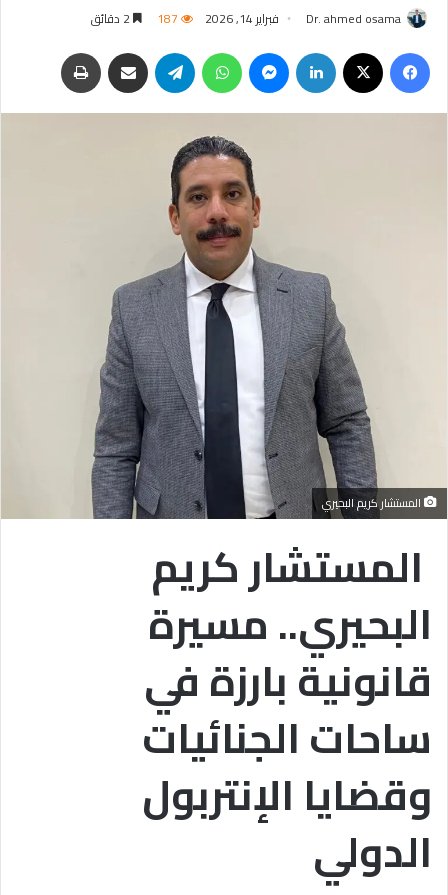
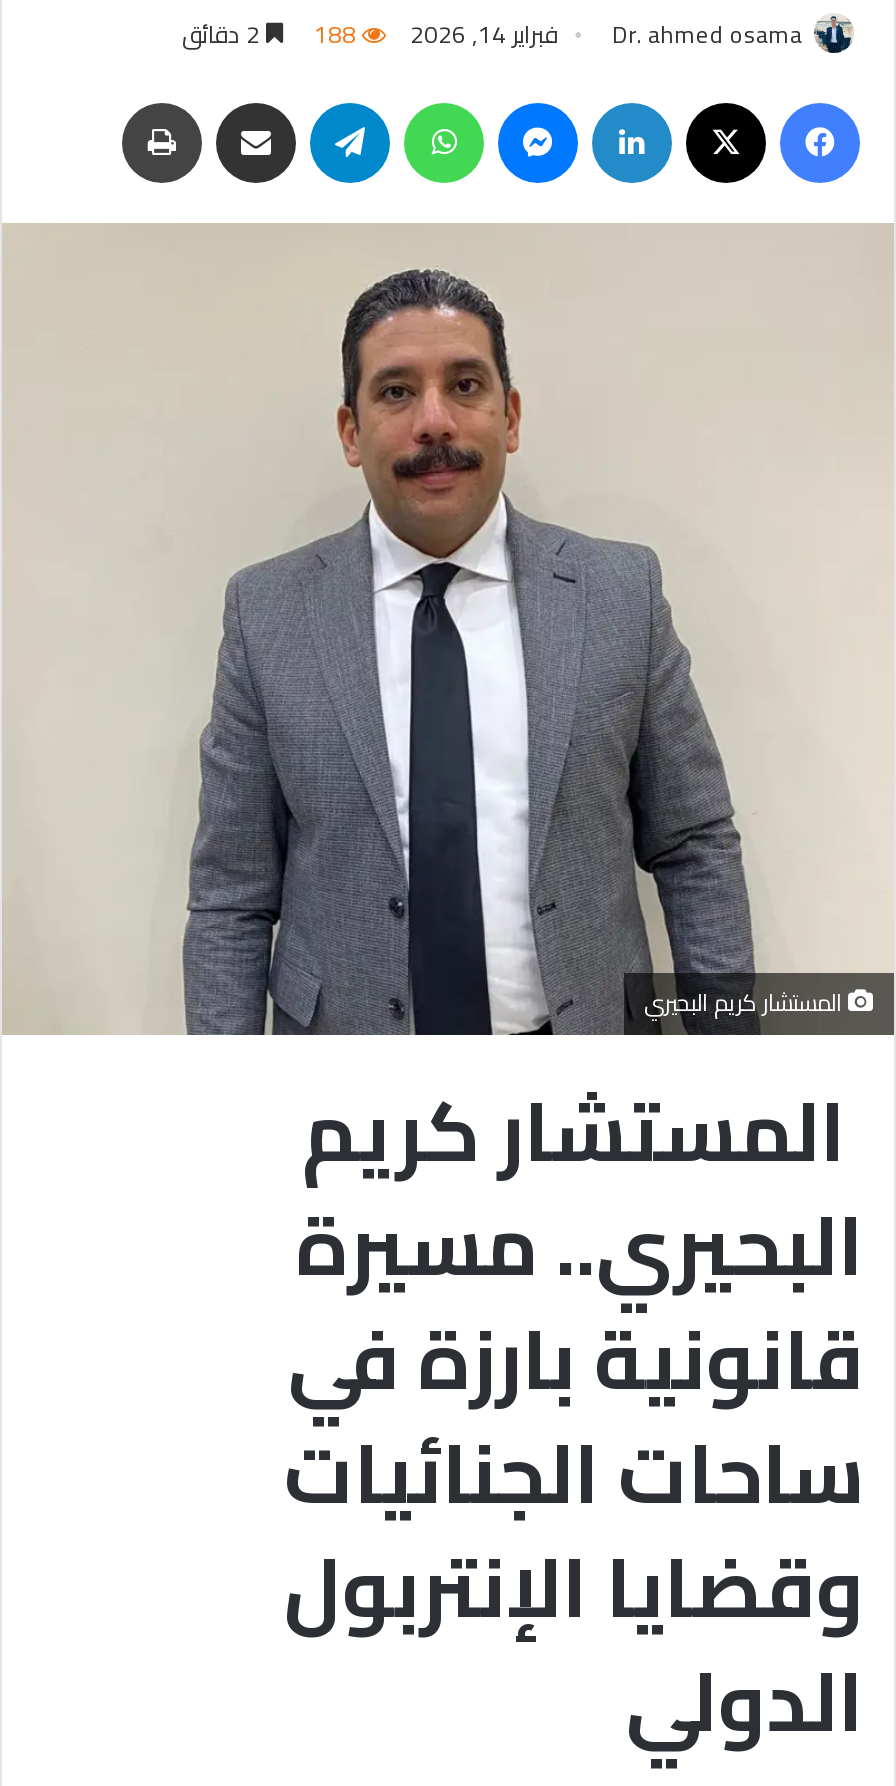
[157,7,178,30] 187 -> [314,12,356,58] 188

